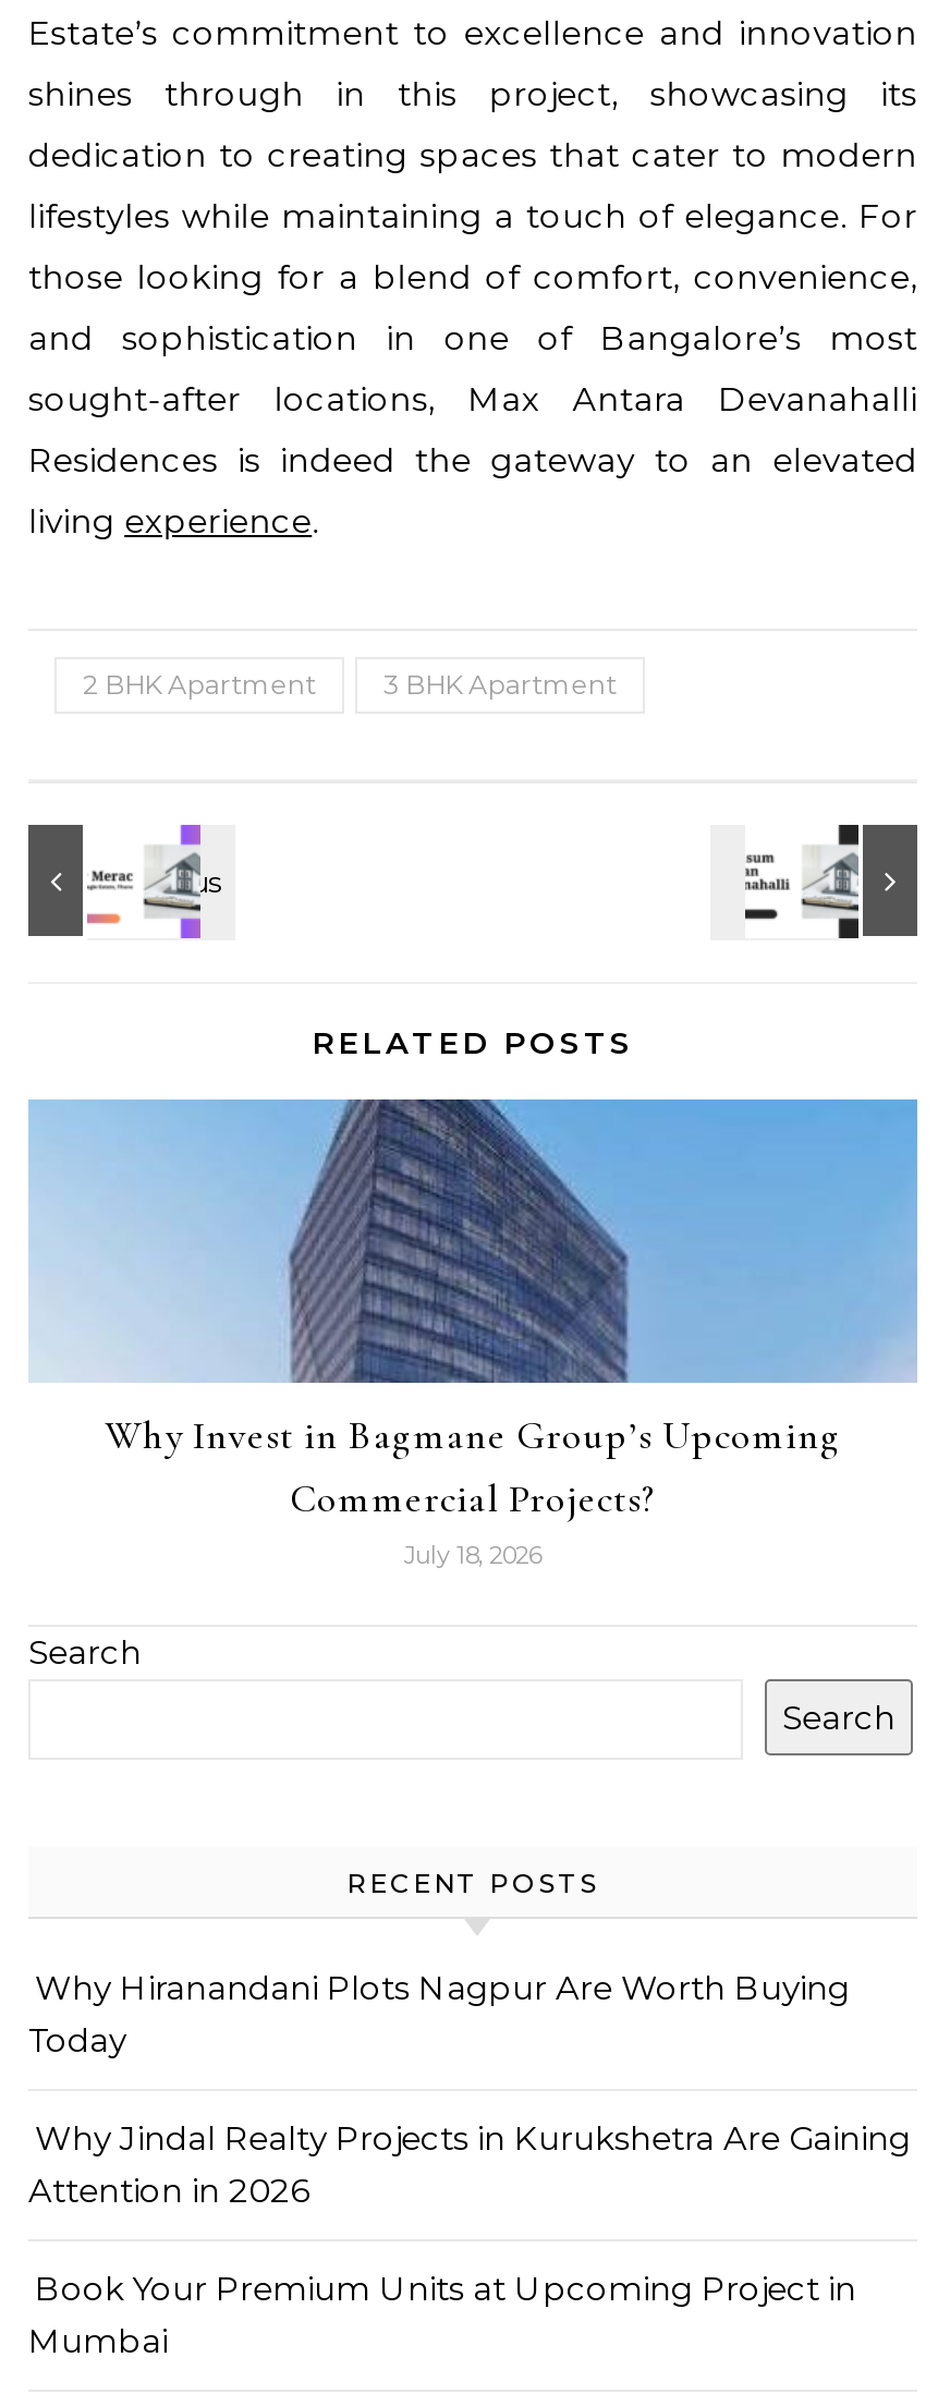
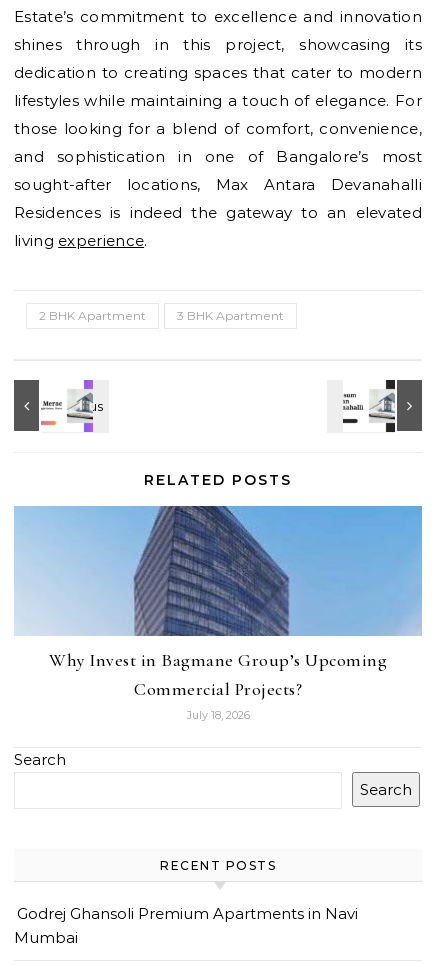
[28,1966,911,2308] Why Hiranandani Plots Nagpur Are Worth Buying | Today | Why Jindal Realty Projects in Kurukshetra Are Gaining | Attention in 2026 | Book Your Premium Units at Upcoming Project in -> [17,903,358,922] Godrej Ghansoli Premium Apartments in Navi

